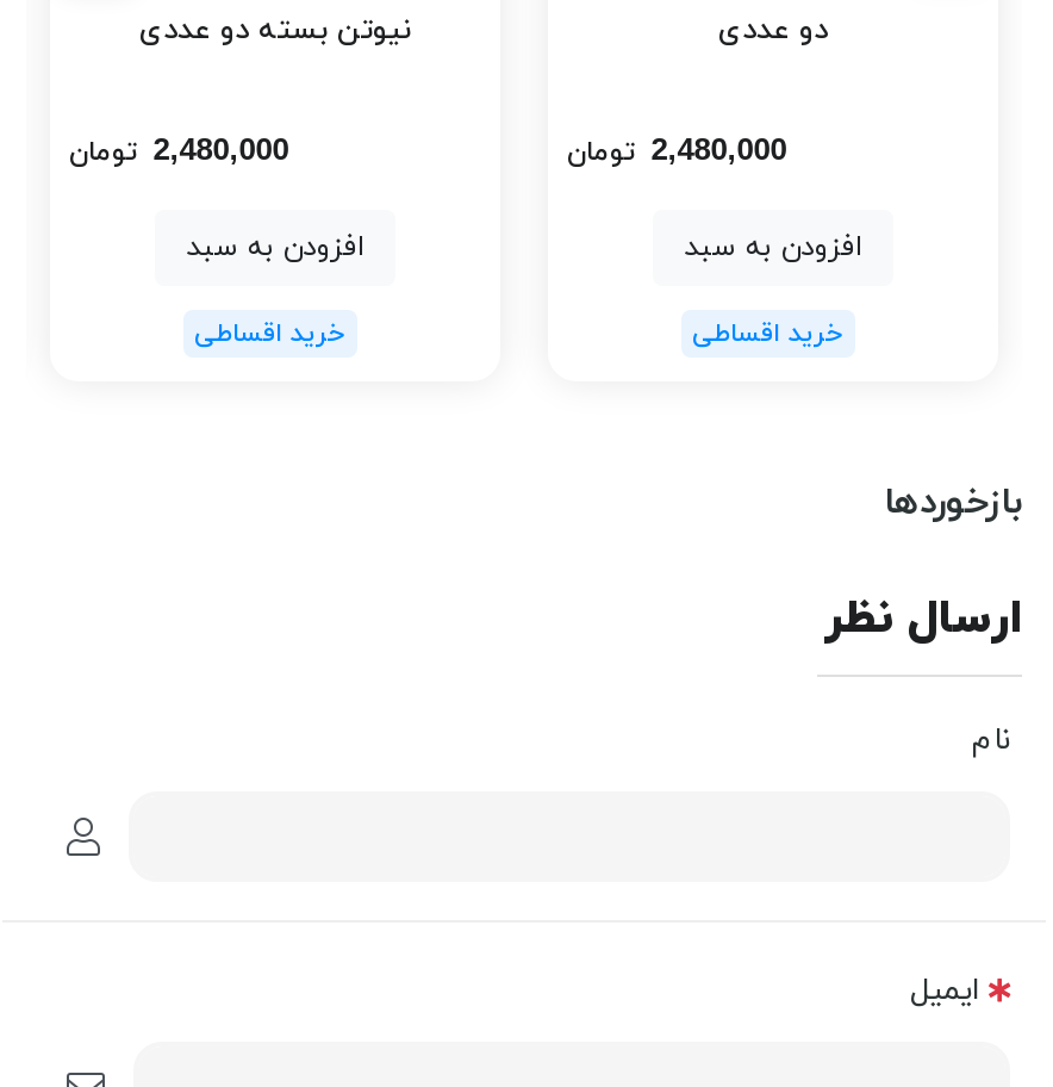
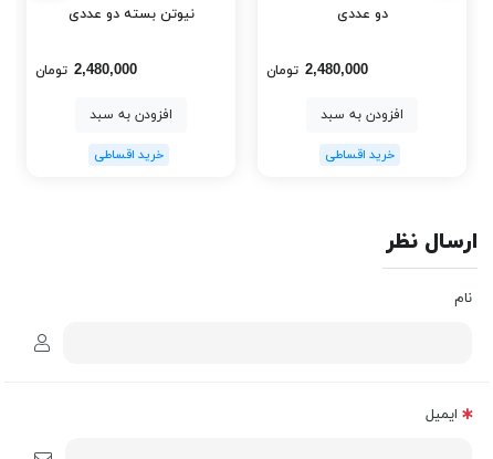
[884,476,1022,529] بازخوردها -> none

